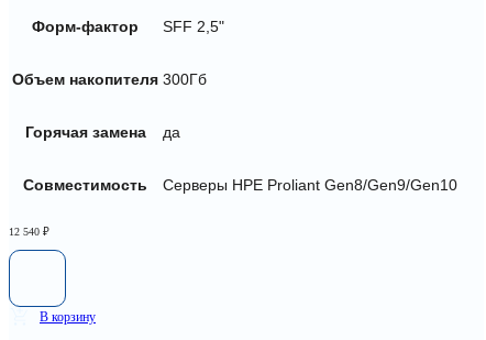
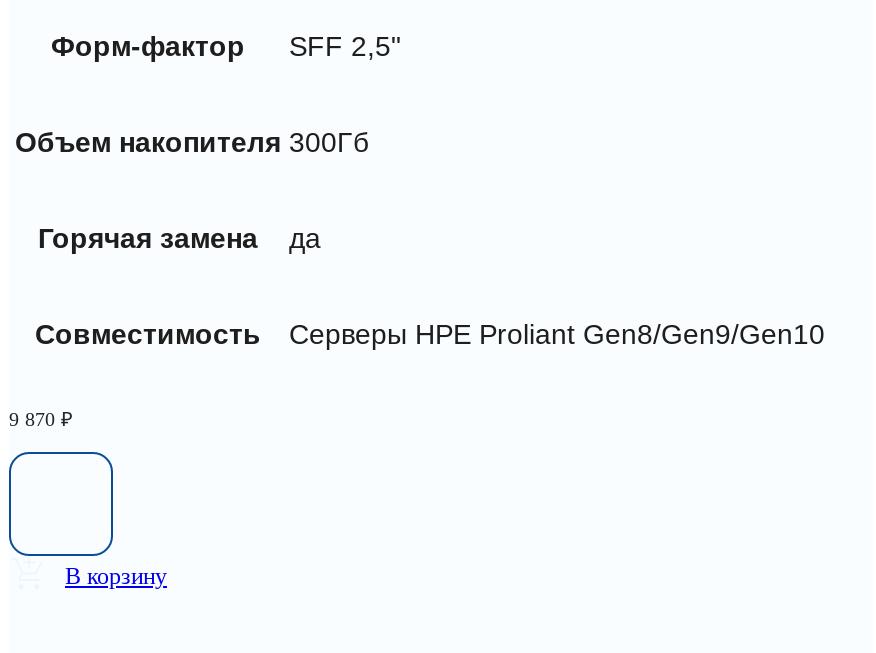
[9,225,49,237] 12 540 ₽ -> [9,409,73,431] 9 870 ₽

